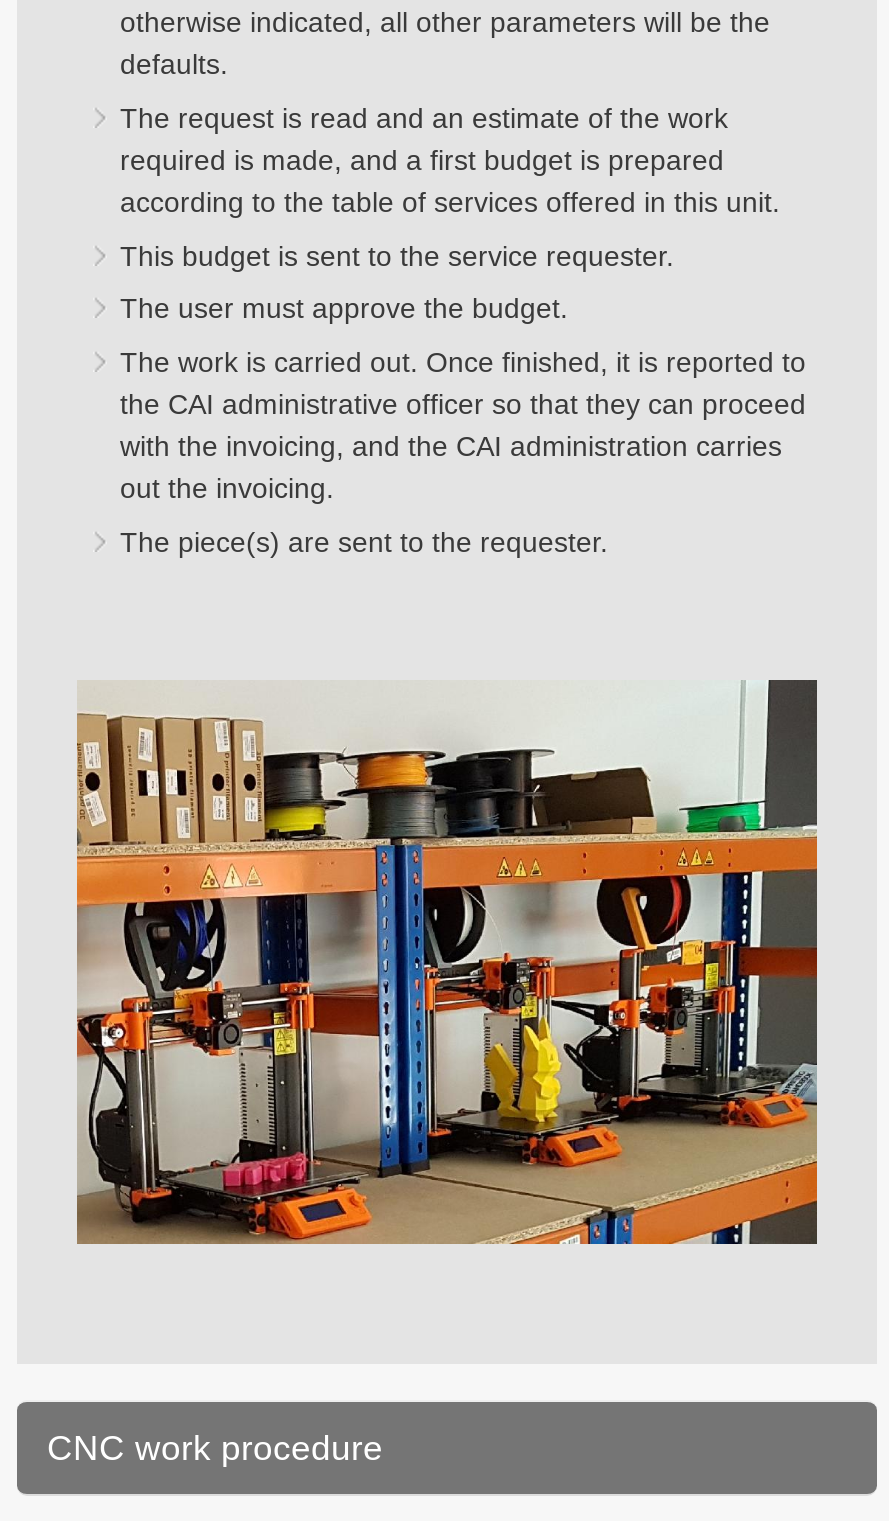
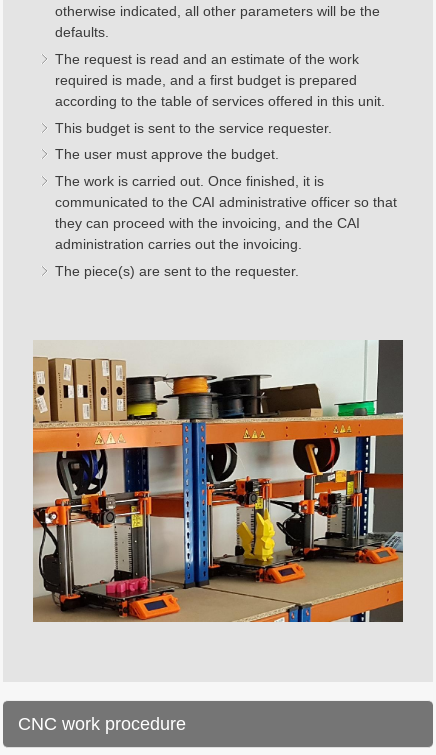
[120,346,806,504] The work is carried out. Once finished, it is reported to | the CAI administrative officer so that they can proceed | with the invoicing, and the CAI administration carries | out the invoicing. -> [54,173,396,252] The work is carried out. Once finished, it is | communicated to the CAI administrative officer so that | they can proceed with the invoicing, and the CAI | administration carries out the invoicing.

